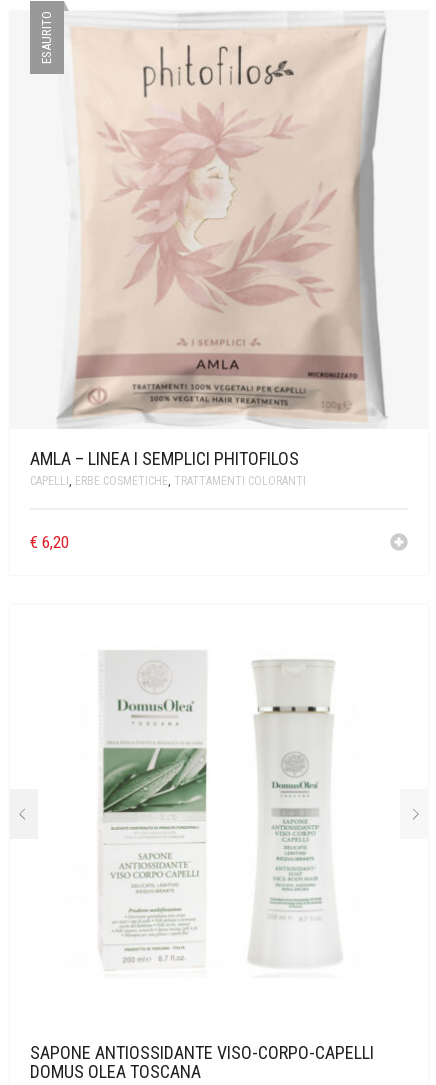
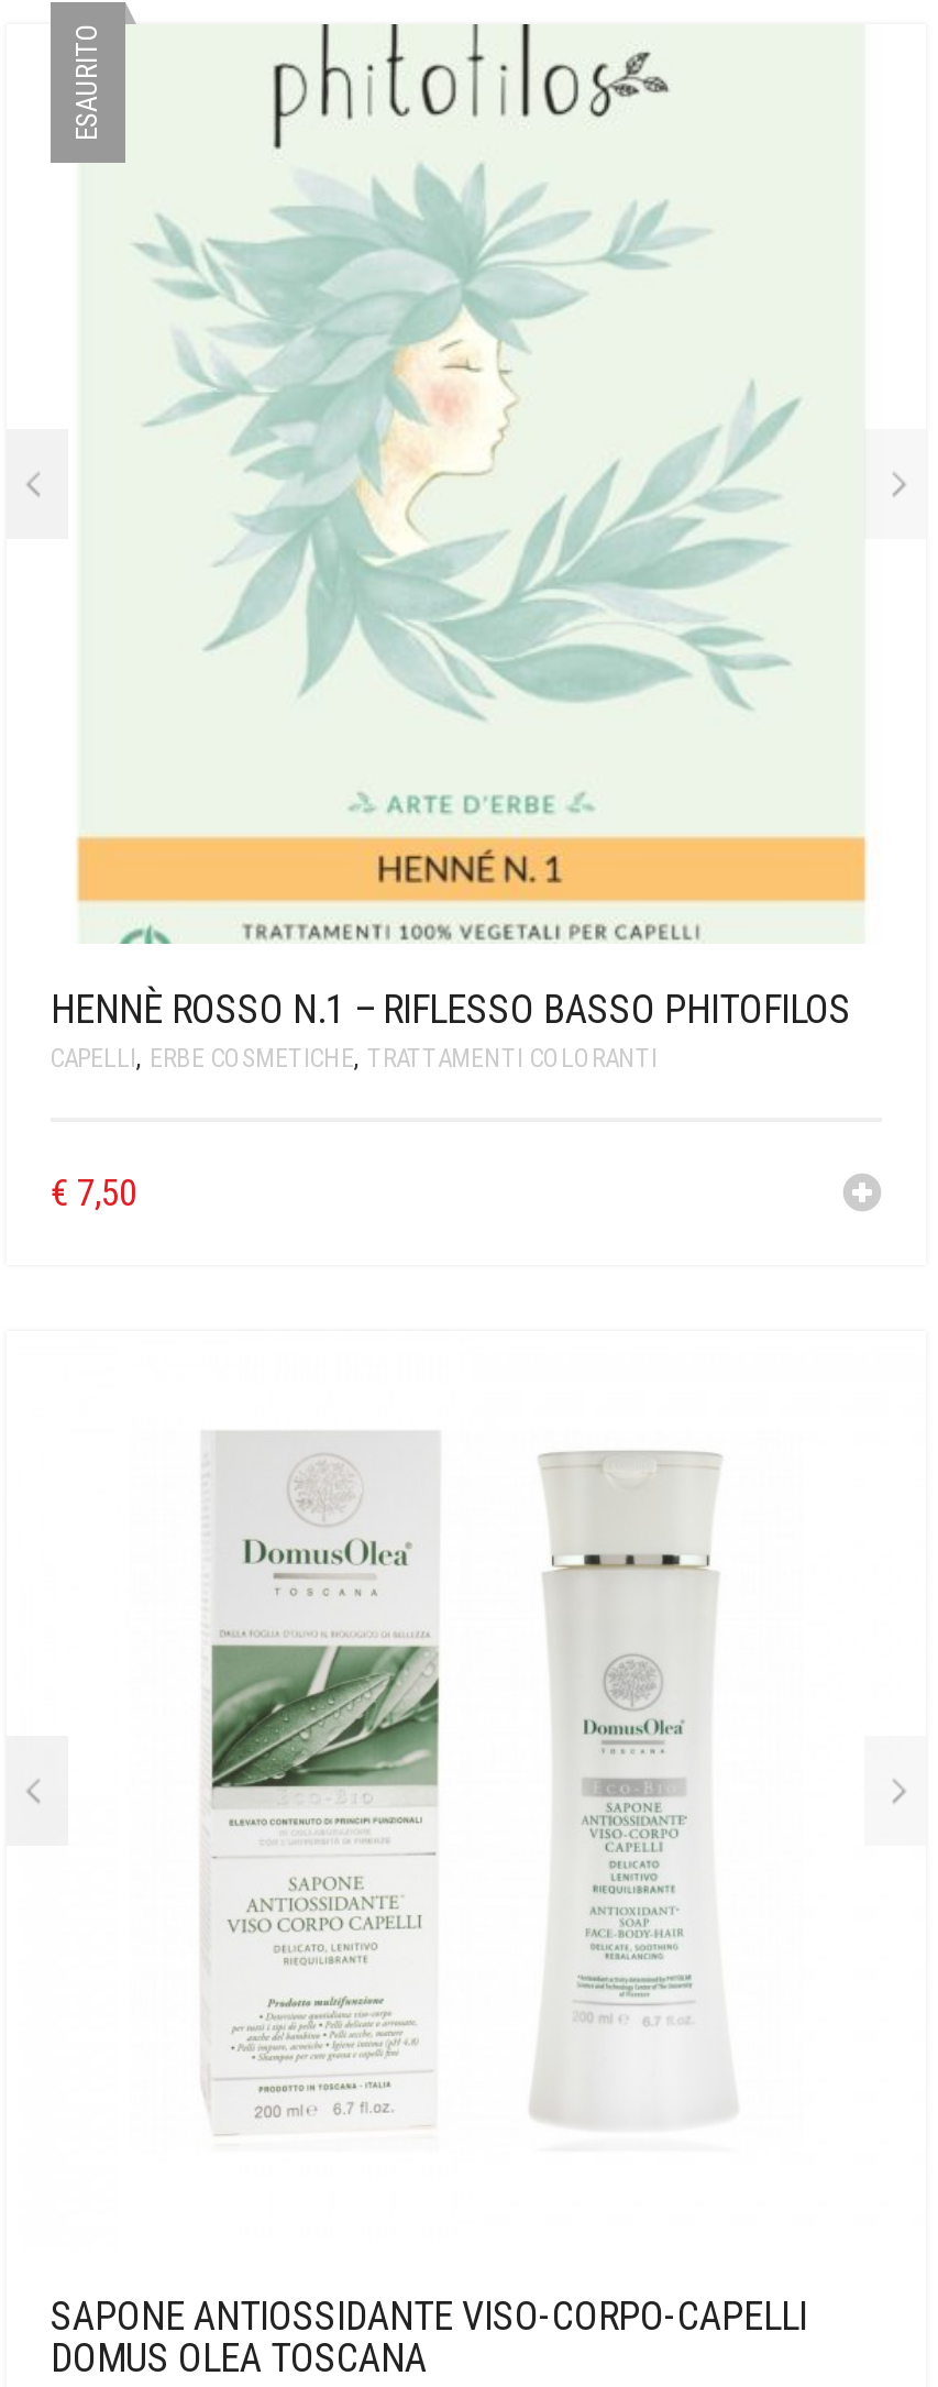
[30,11,401,468] [image] | AMLA – LINEA I SEMPLICI PHITOFILOS -> [51,22,869,1031] [image] | HENNÈ ROSSO N.1 – RIFLESSO BASSO PHITOFILOS
[30,531,69,551] €6,20 -> [51,1169,136,1213] €7,50

